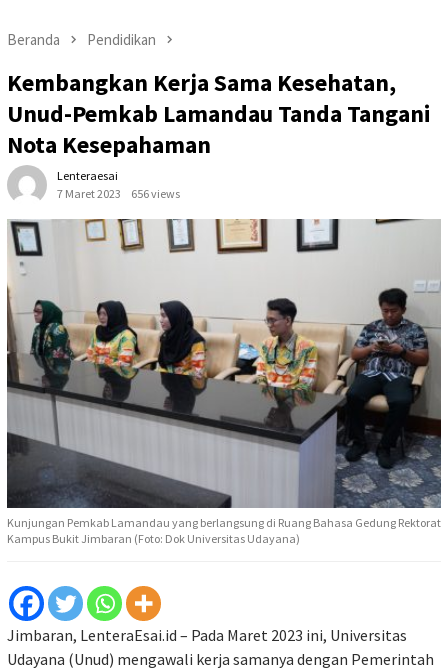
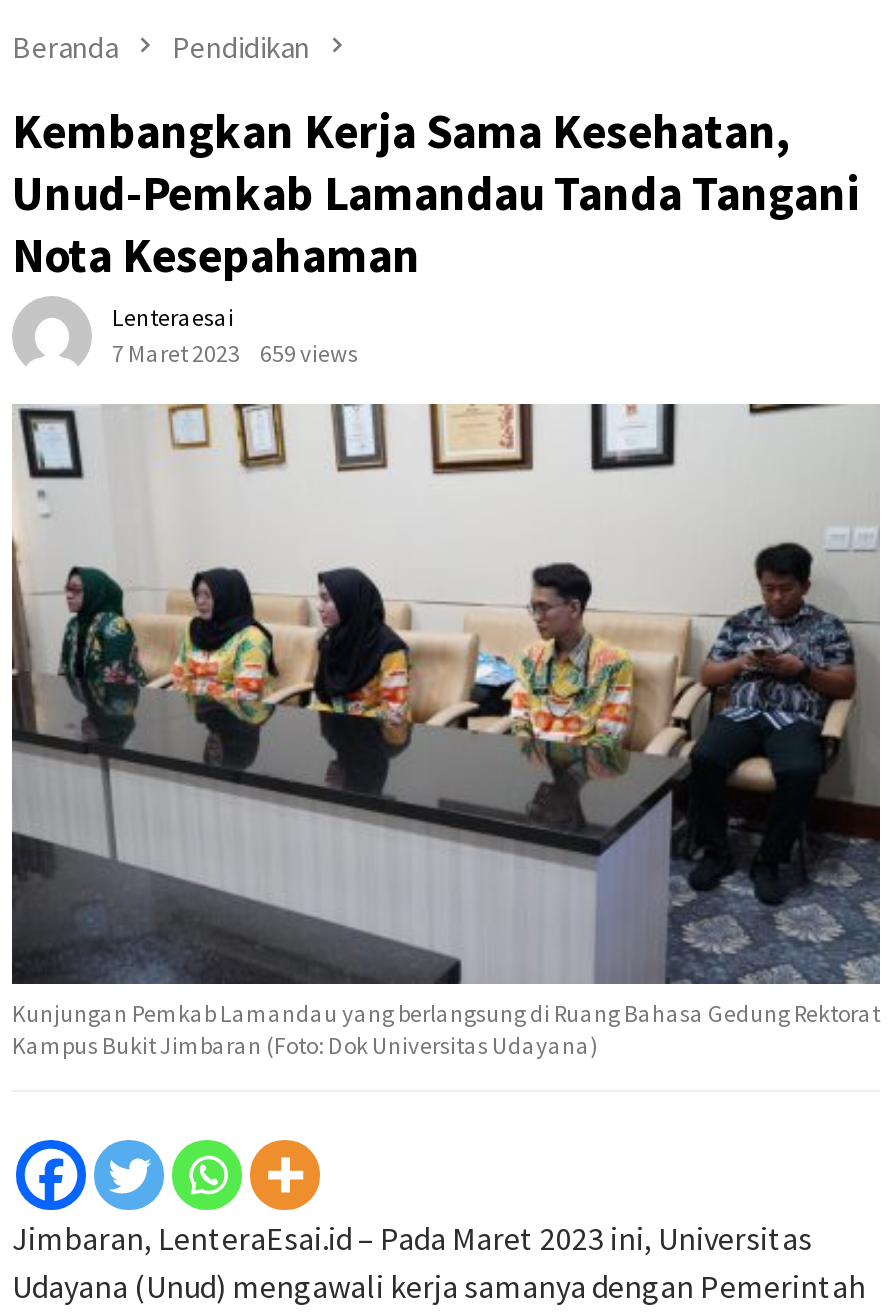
[57,186,180,201] 7 Maret 2023 656 views -> [112,339,358,369] 7 Maret 2023 659 views

